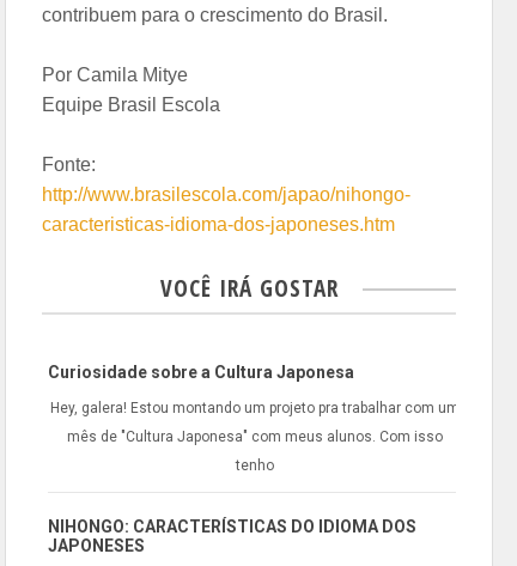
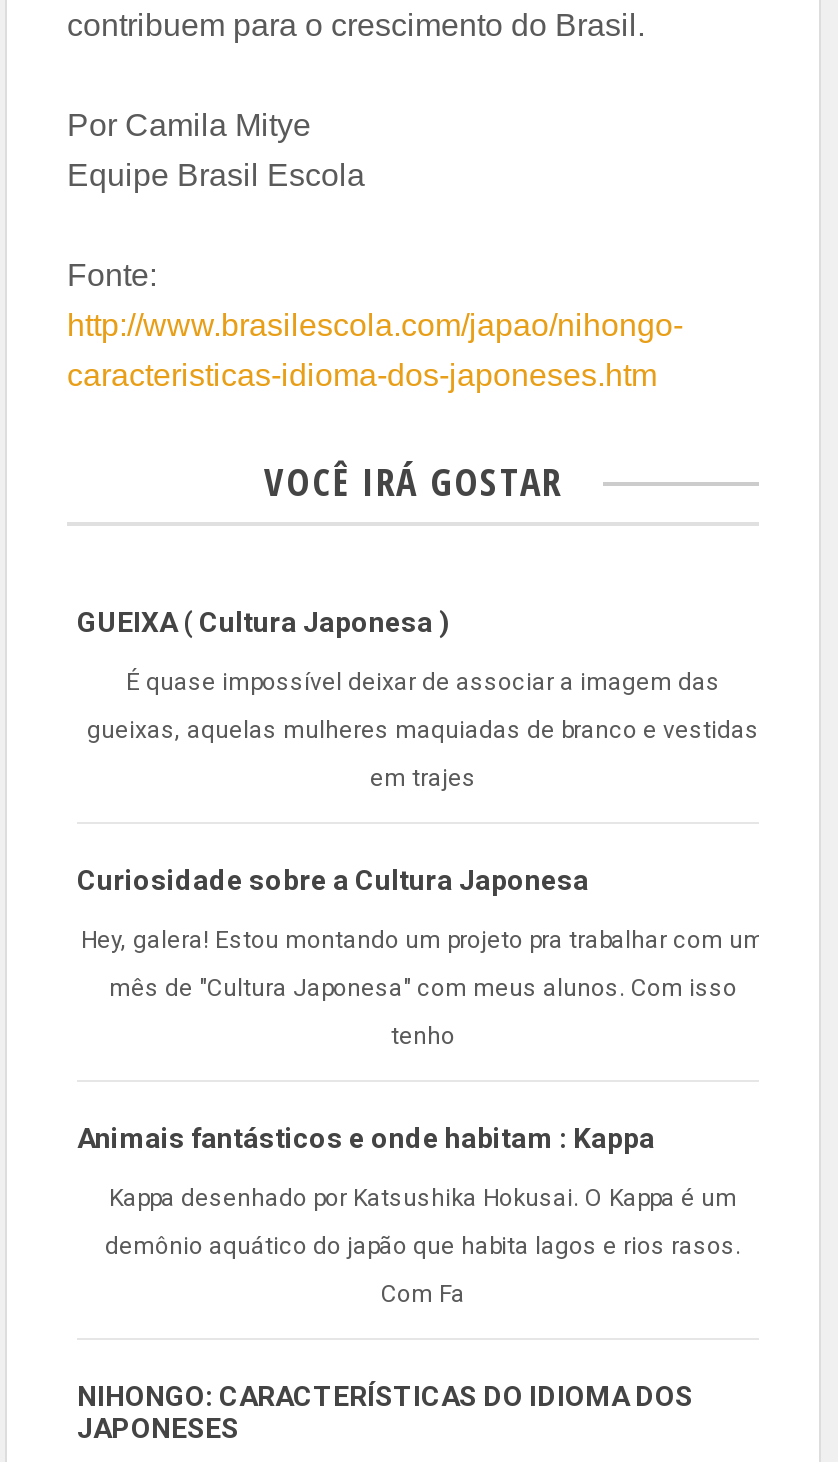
none -> [77,607,759,793] GUEIXA ( Cultura Japonesa ) | É quase impossível deixar de associar a imagem das | gueixas, aquelas mulheres maquiadas de branco e vestidas | em trajes
none -> [77,1123,741,1309] Animais fantásticos e onde habitam : Kappa | Kappa desenhado por Katsushika Hokusai. O Kappa é um | demônio aquático do japão que habita lagos e rios rasos. | Com Fa

